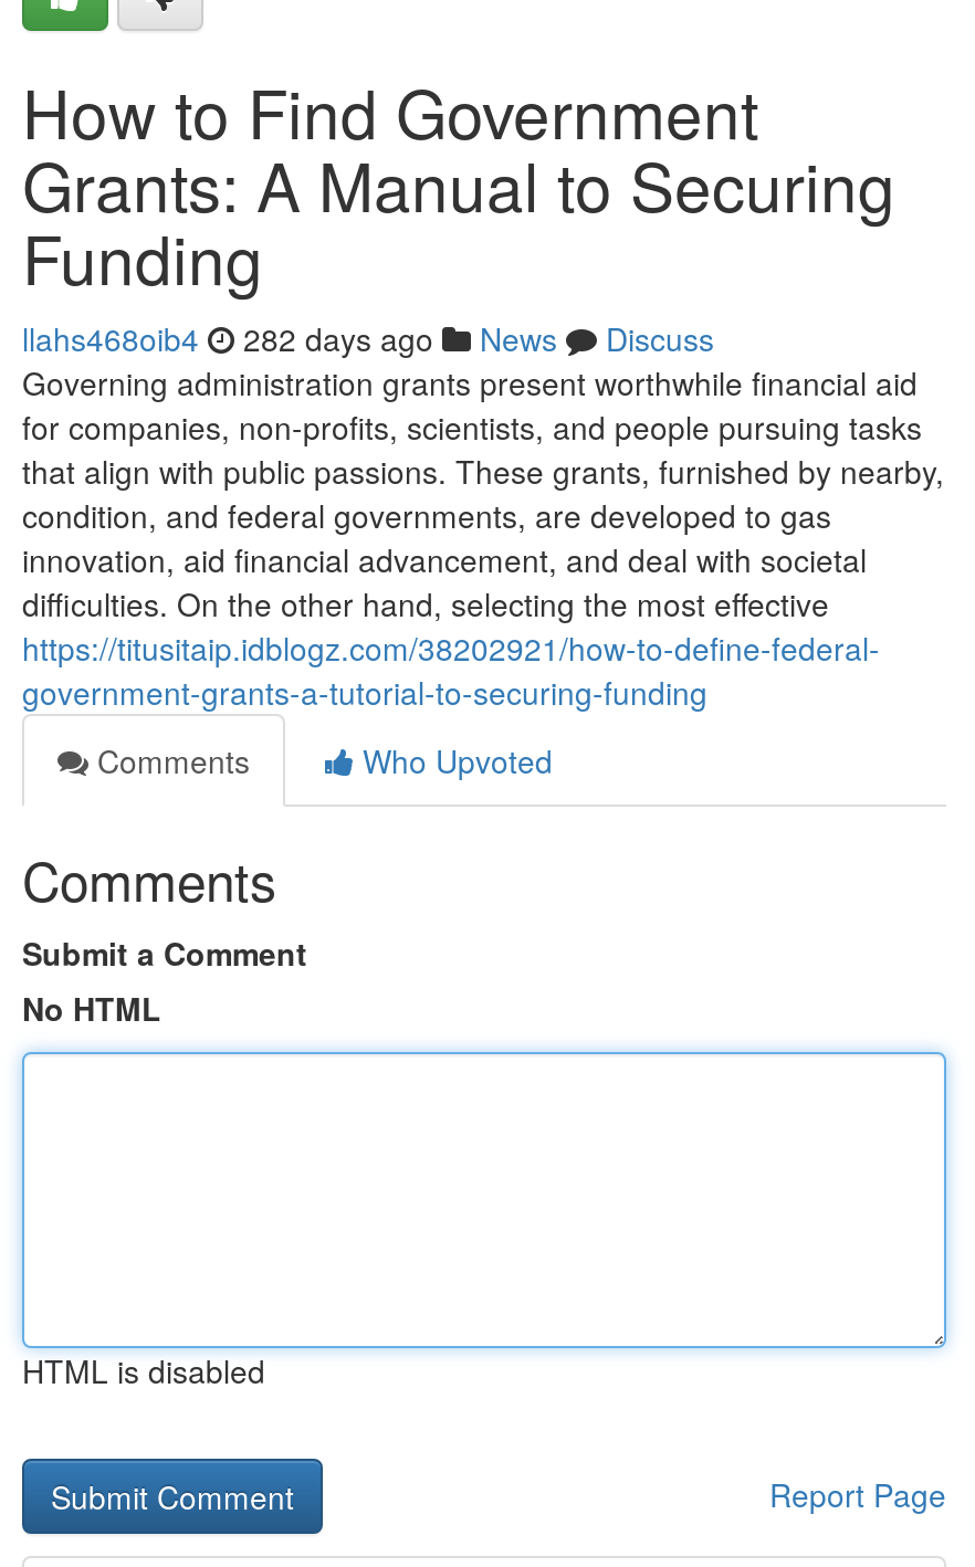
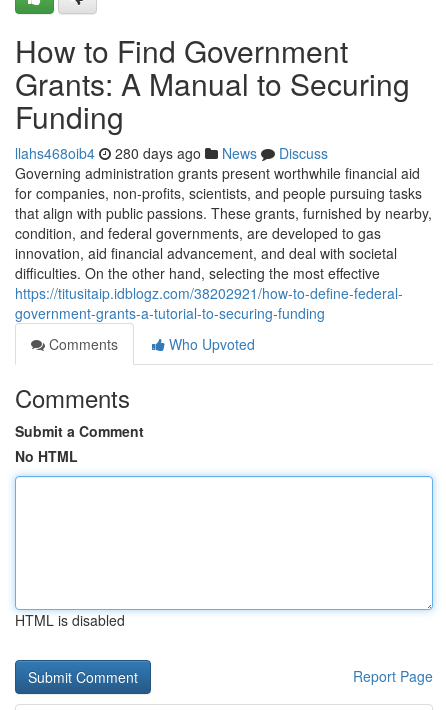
[22,316,714,360] llahs468oib4 282 days ago News Discuss -> [15,143,328,163] llahs468oib4 280 days ago News Discuss

